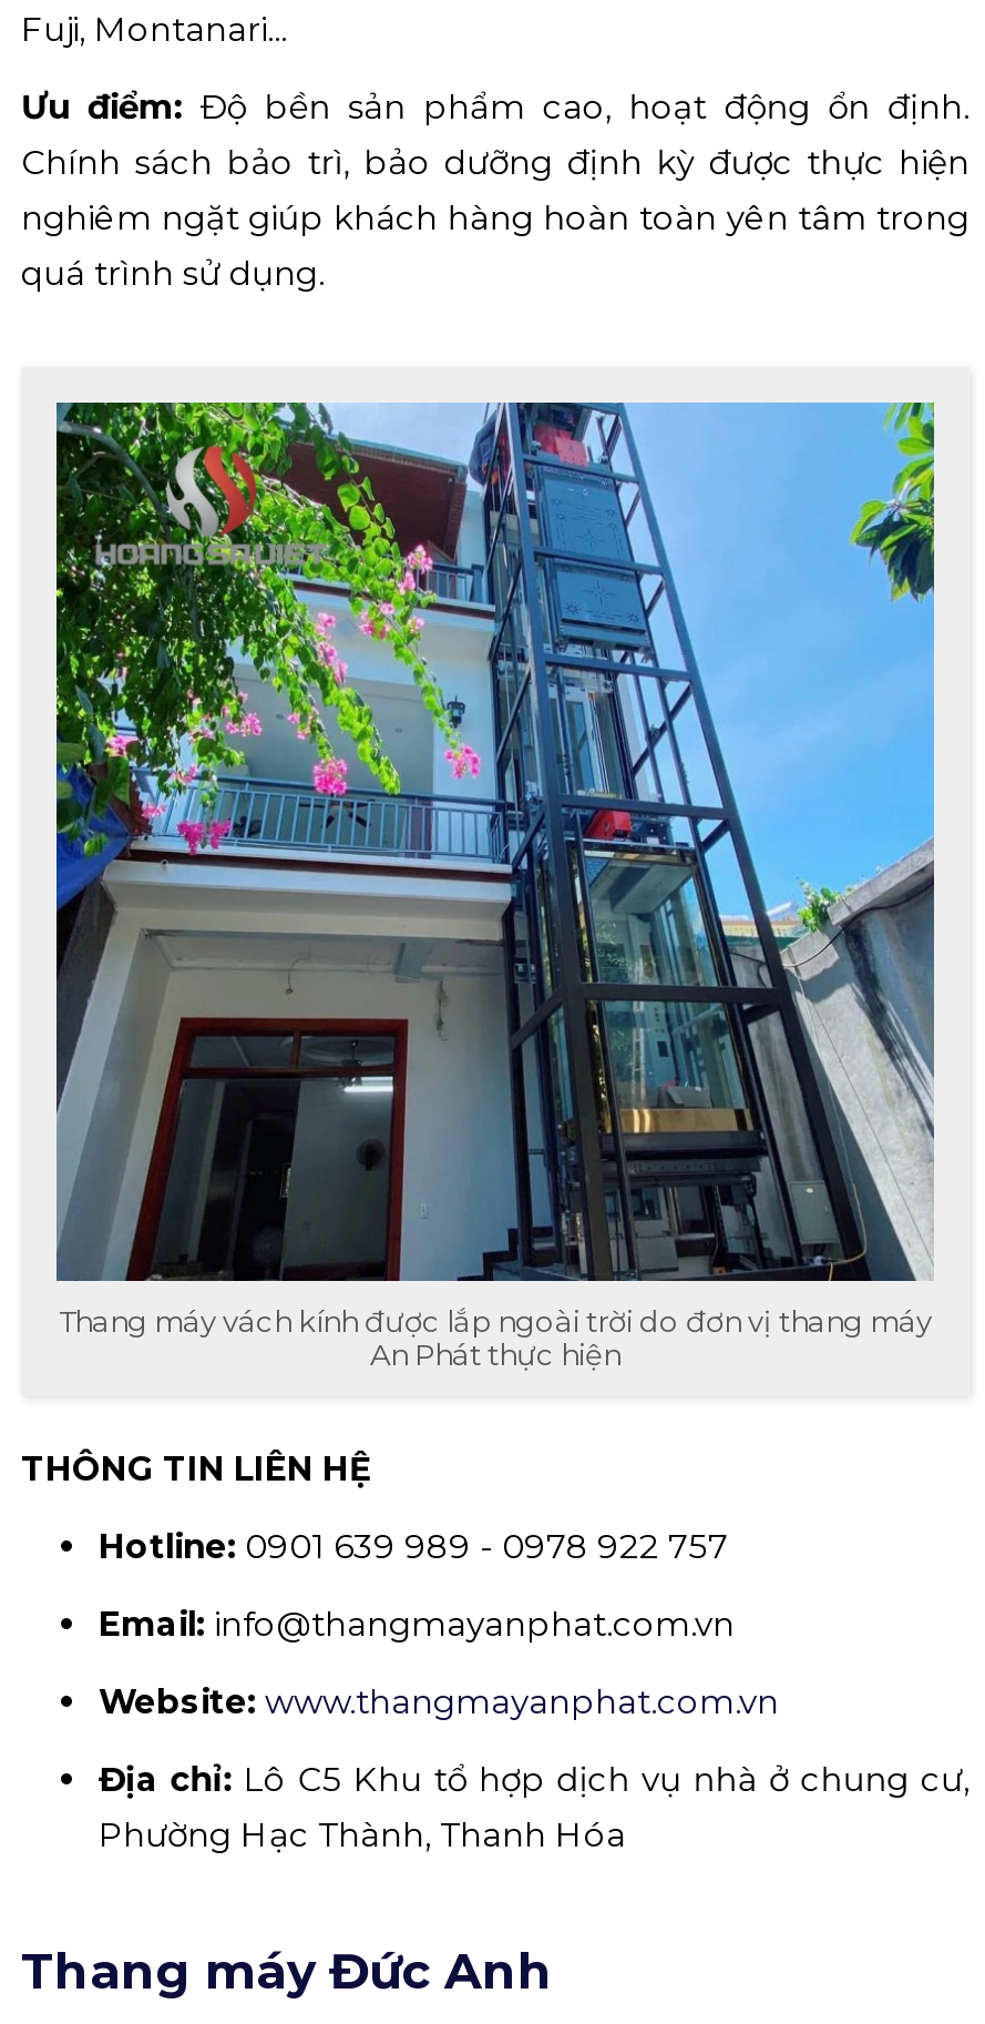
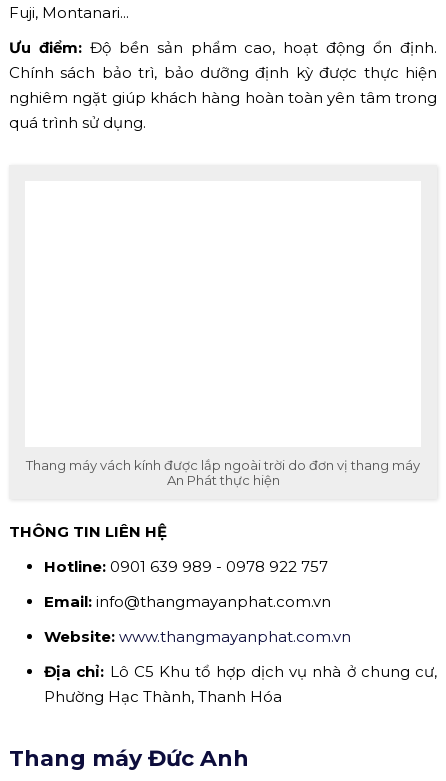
[54,399,936,1284] [image] -> none

